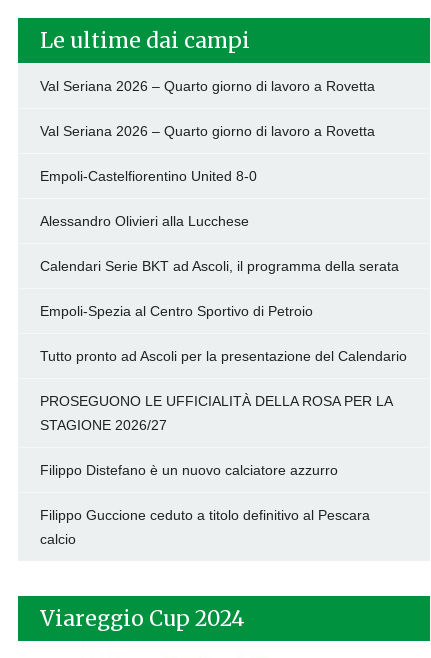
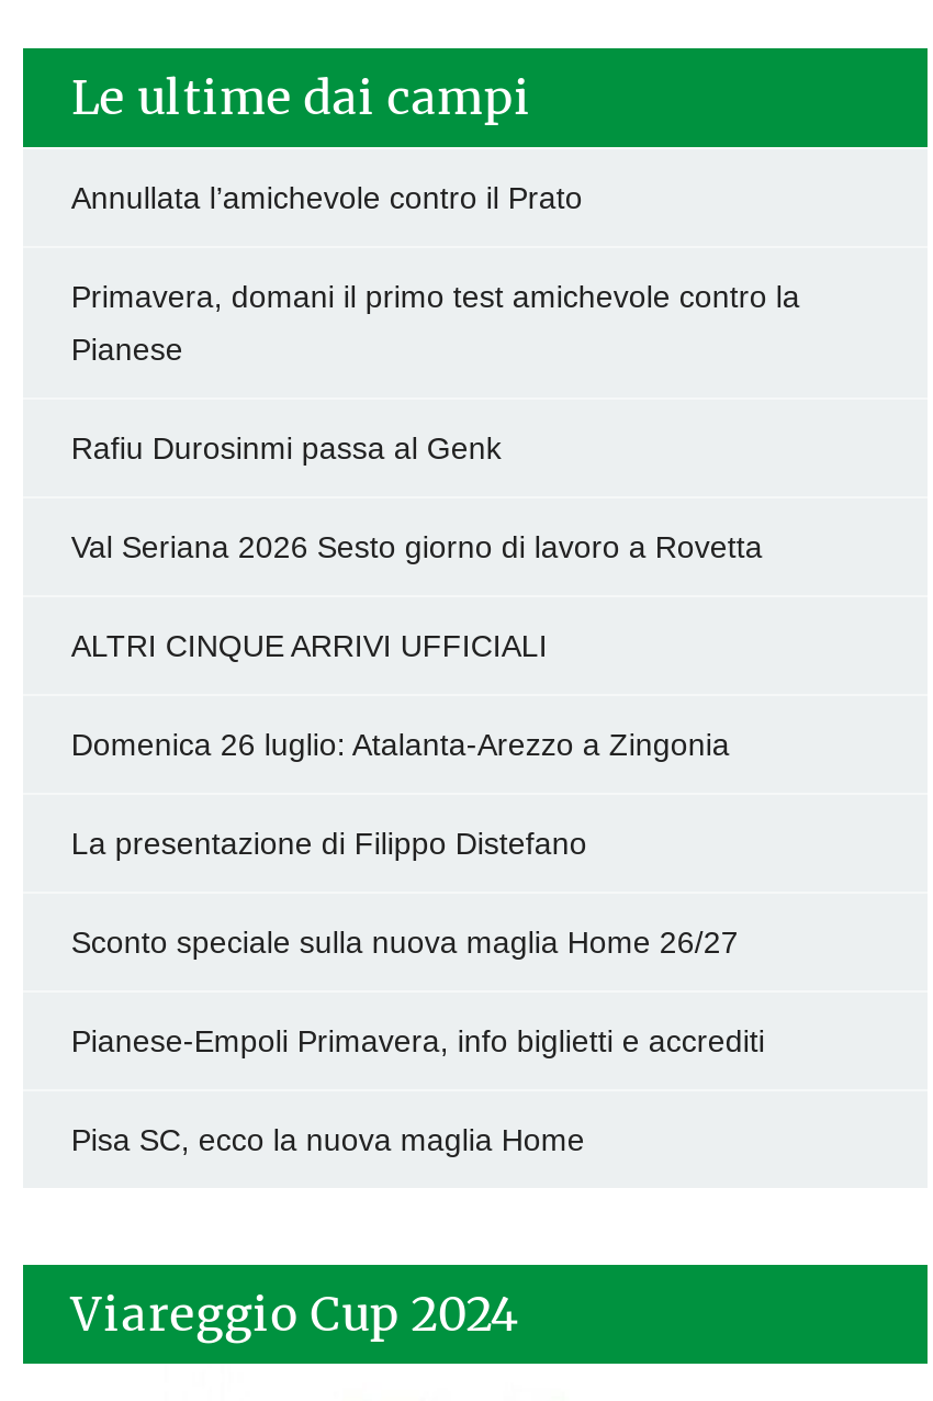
[40,78,407,547] Val Seriana 2026 – Quarto giorno di lavoro a Rovetta | Val Seriana 2026 – Quarto giorno di lavoro a Rovetta | Empoli-Castelfiorentino United 8-0 | Alessandro Olivieri alla Lucchese | Calendari Serie BKT ad Ascoli, il programma della serata | Empoli-Spezia al Centro Sportivo di Petroio | Tutto pronto ad Ascoli per la presentazione del Calendario | PROSEGUONO LE UFFICIALITÀ DELLA ROSA PER LA | STAGIONE 2026/27 | Filippo Distefano è un nuovo calciatore azzurro | Filippo Guccione ceduto a titolo definitivo al Pescara | calcio -> [71,181,800,1158] Annullata l’amichevole contro il Prato | Primavera, domani il primo test amichevole contro la | Pianese | Rafiu Durosinmi passa al Genk | Val Seriana 2026 Sesto giorno di lavoro a Rovetta | ALTRI CINQUE ARRIVI UFFICIALI | Domenica 26 luglio: Atalanta-Arezzo a Zingonia | La presentazione di Filippo Distefano | Sconto speciale sulla nuova maglia Home 26/27 | Pianese-Empoli Primavera, info biglietti e accrediti | Pisa SC, ecco la nuova maglia Home

